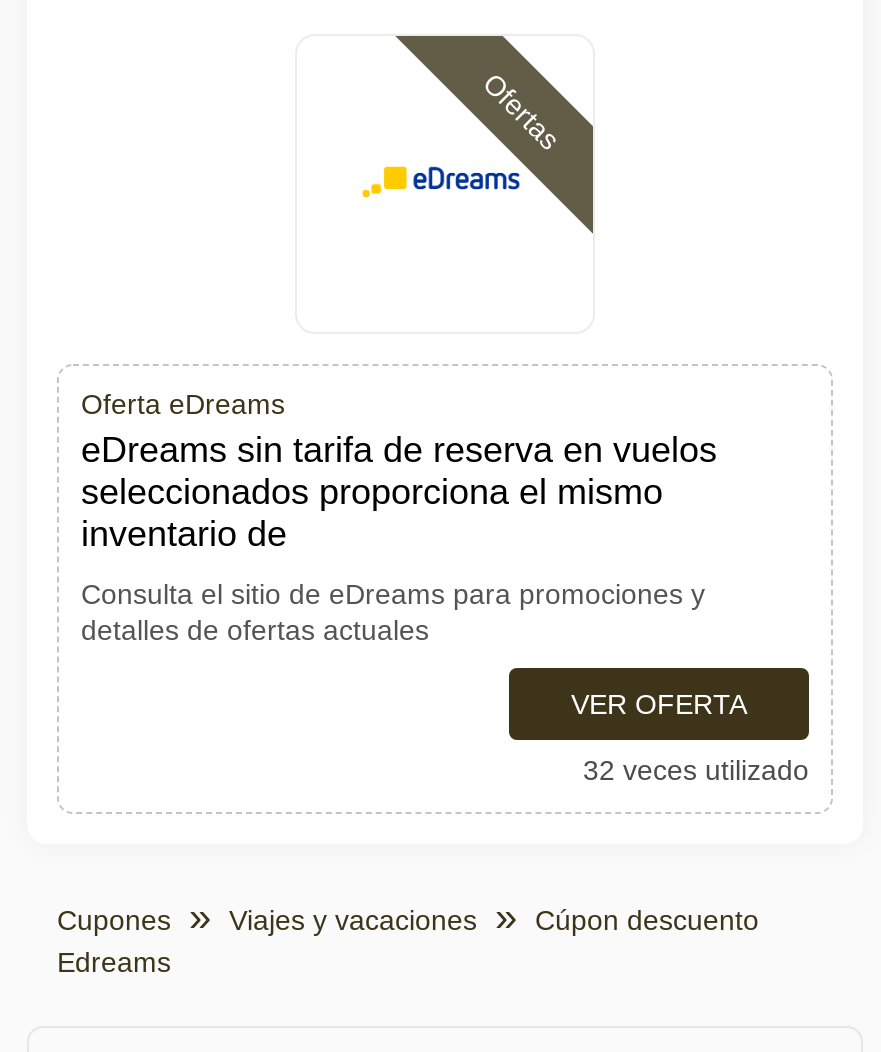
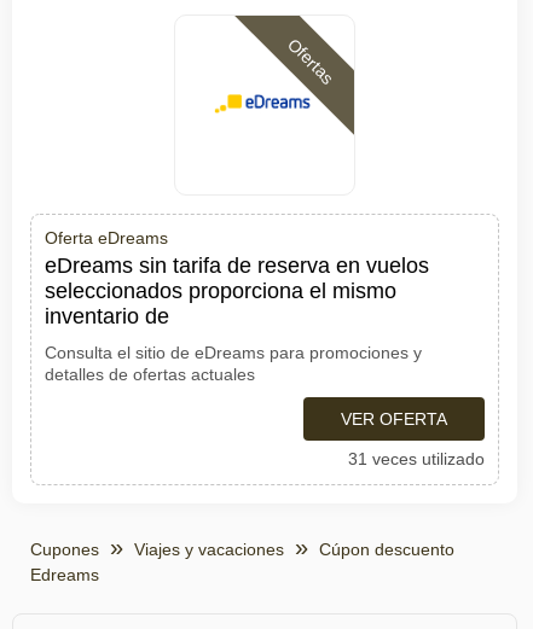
[583,754,809,786] 32 veces utilizado -> [348,449,485,468] 31 veces utilizado

